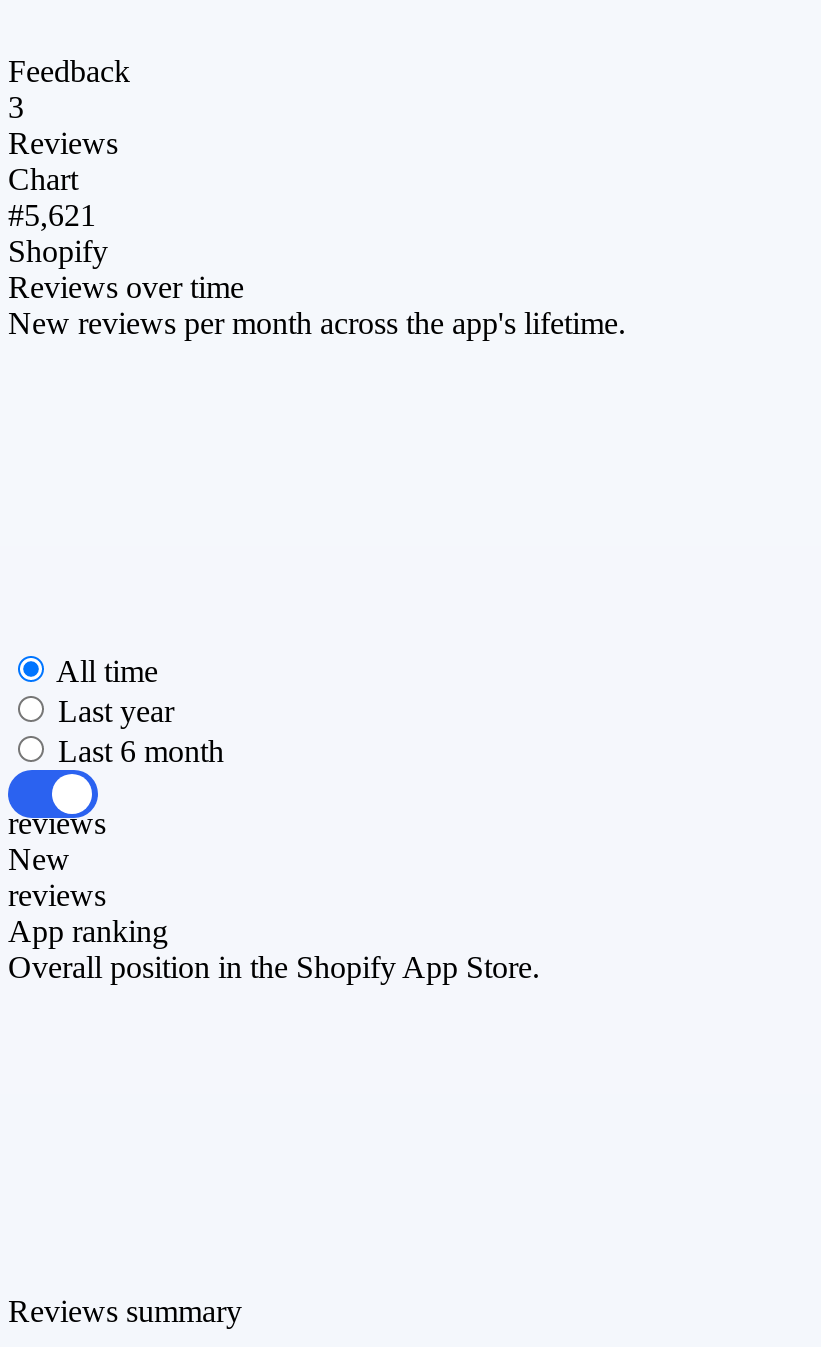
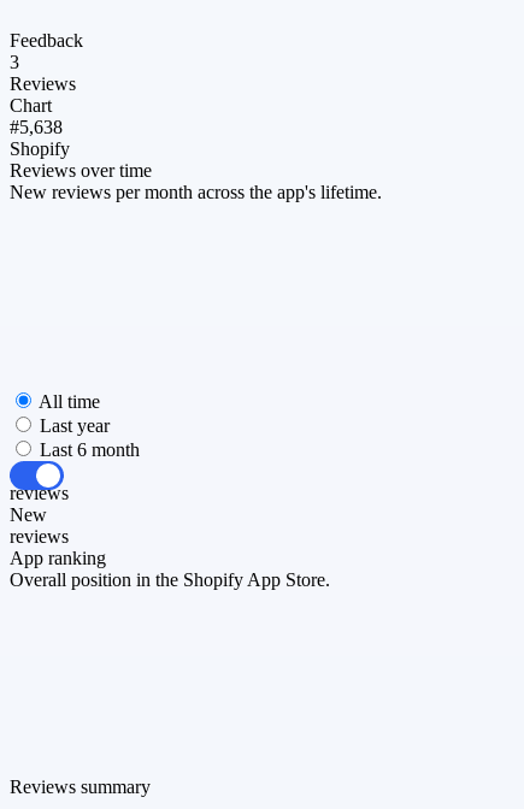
[8,198,96,232] #5,621 -> [10,117,63,137] #5,638

